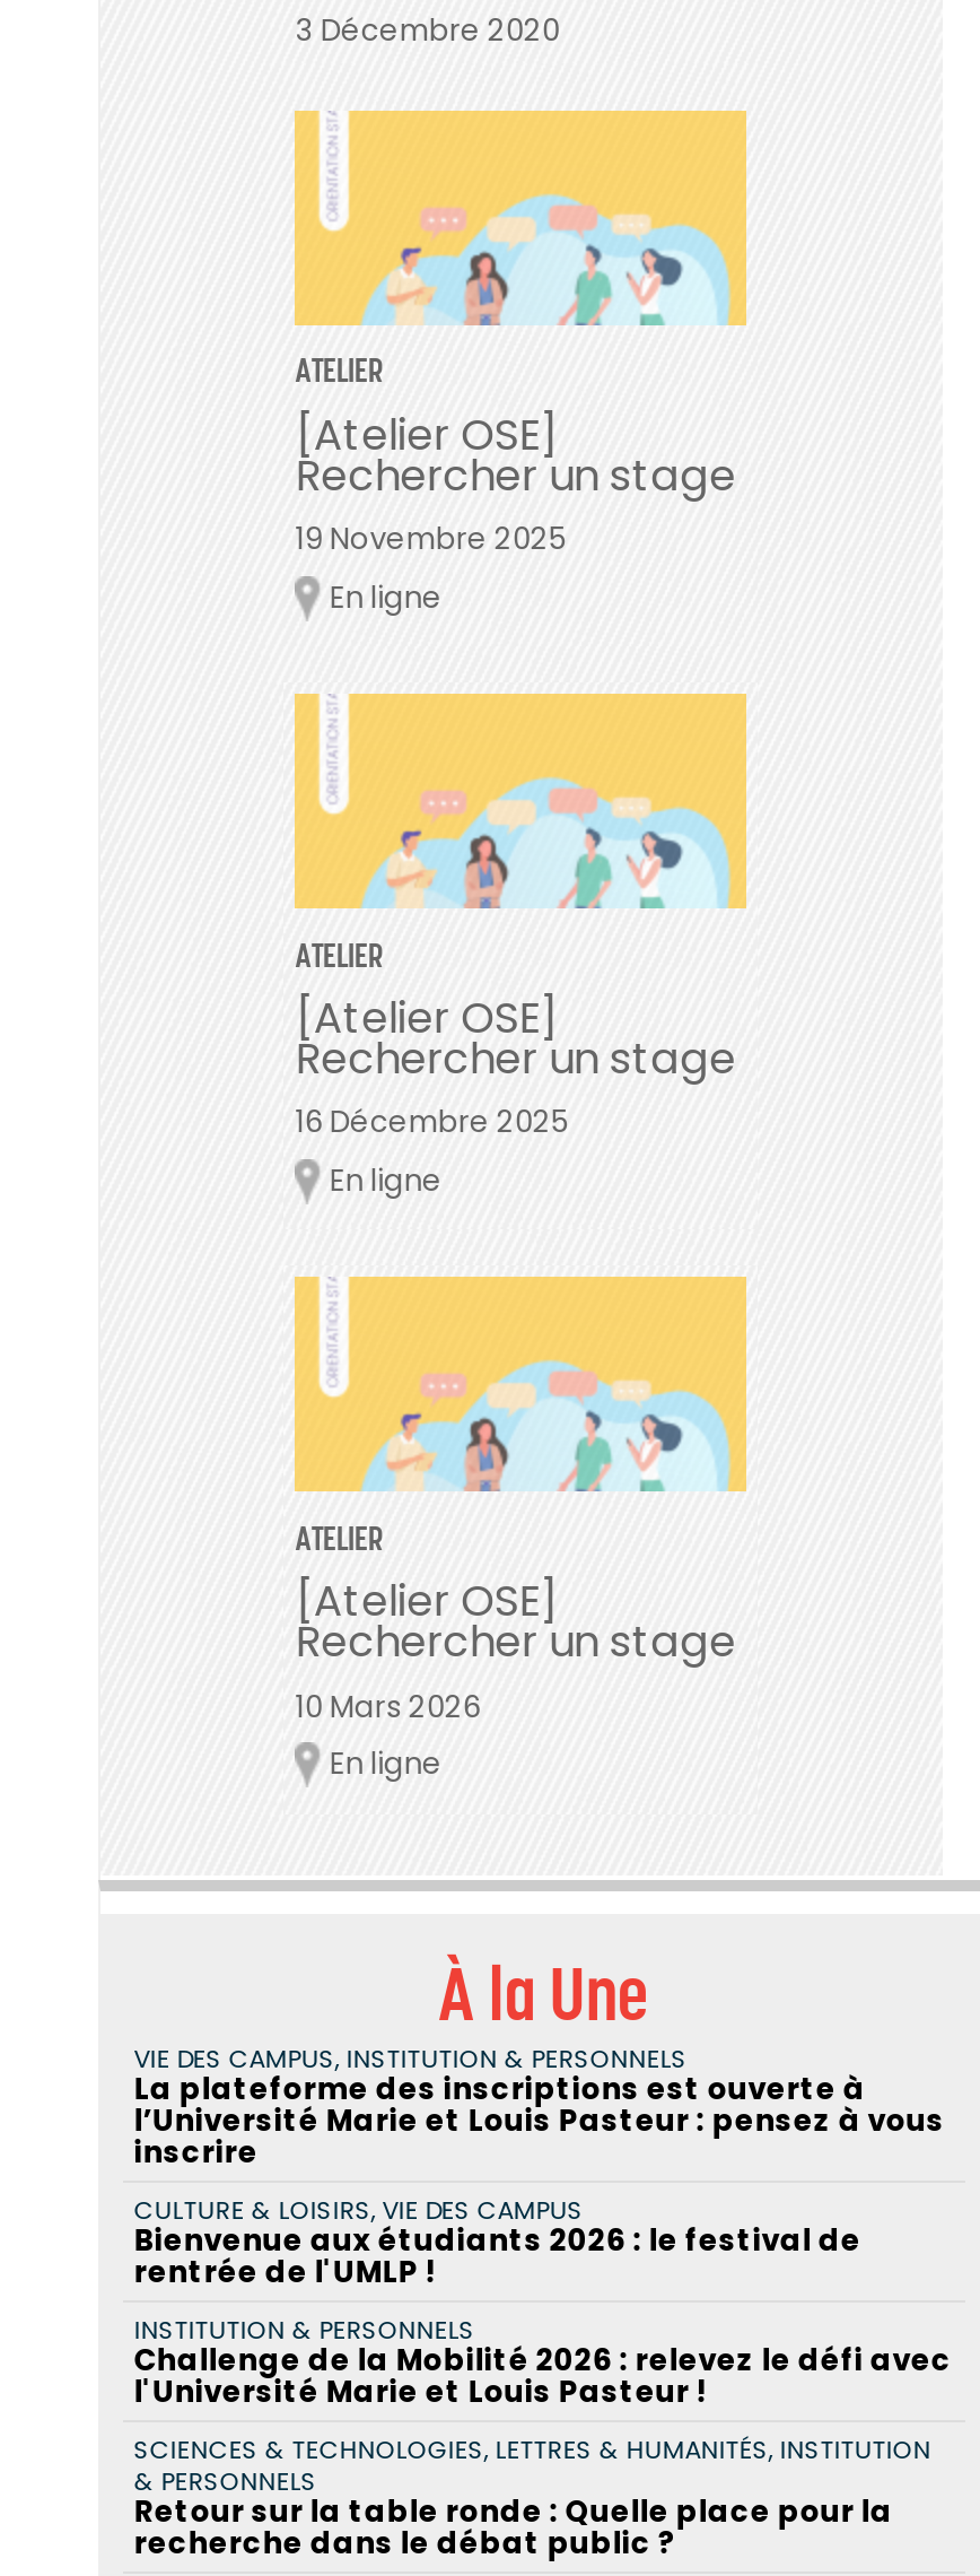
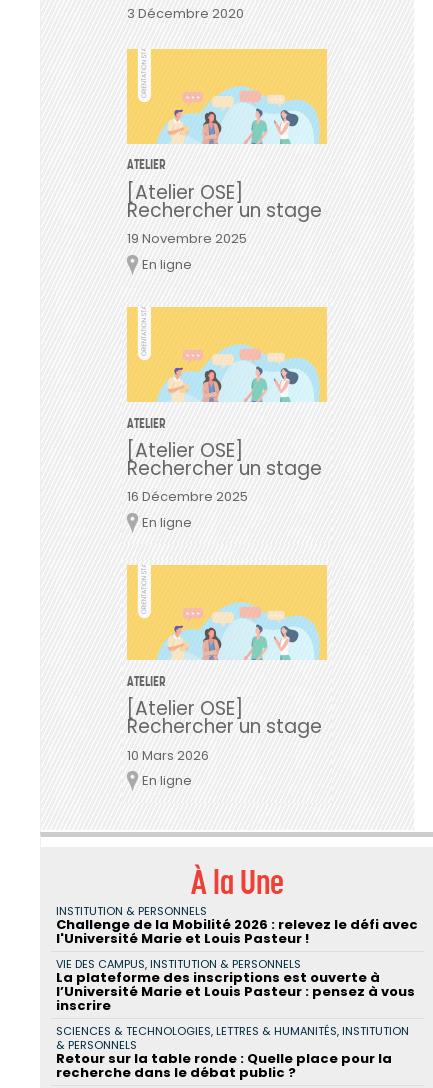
moved [134,2040,945,2173] -> [56,956,415,1015]: VIE DES CAMPUS, INSTITUTION & PERSONNELS | La plateforme des inscriptions est ouverte à | l’Université Marie et Louis Pasteur : pensez à vous | inscrire
[134,2191,861,2293] CULTURE & LOISIRS, VIE DES CAMPUS | Bienvenue aux étudiants 2026 : le festival de | rentrée de l'UMLP ! -> none
moved [134,2311,951,2413] -> [56,903,418,948]: INSTITUTION & PERSONNELS | Challenge de la Mobilité 2026 : relevez le défi avec | l'Université Marie et Louis Pasteur !

